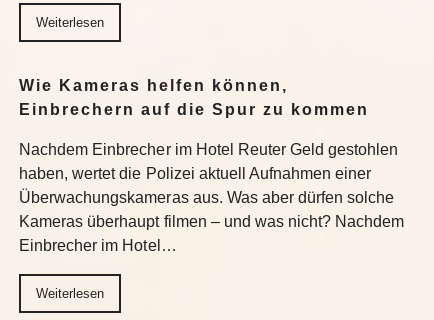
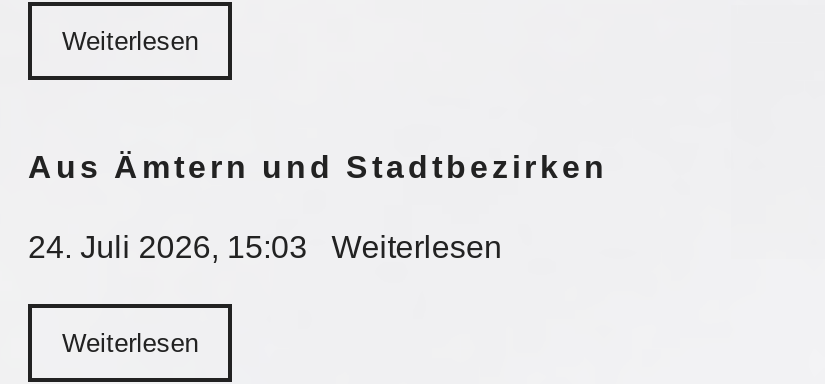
[19,77,369,118] Wie Kameras helfen können, | Einbrechern auf die Spur zu kommen -> [28,150,608,184] Aus Ämtern und Stadtbezirken
[19,141,404,254] Nachdem Einbrecher im Hotel Reuter Geld gestohlen | haben, wertet die Polizei aktuell Aufnahmen einer | Überwachungskameras aus. Was aber dürfen solche | Kameras überhaupt filmen – und was nicht? Nachdem | Einbrecher im Hotel… -> [28,230,502,264] 24. Juli 2026, 15:03 Weiterlesen

